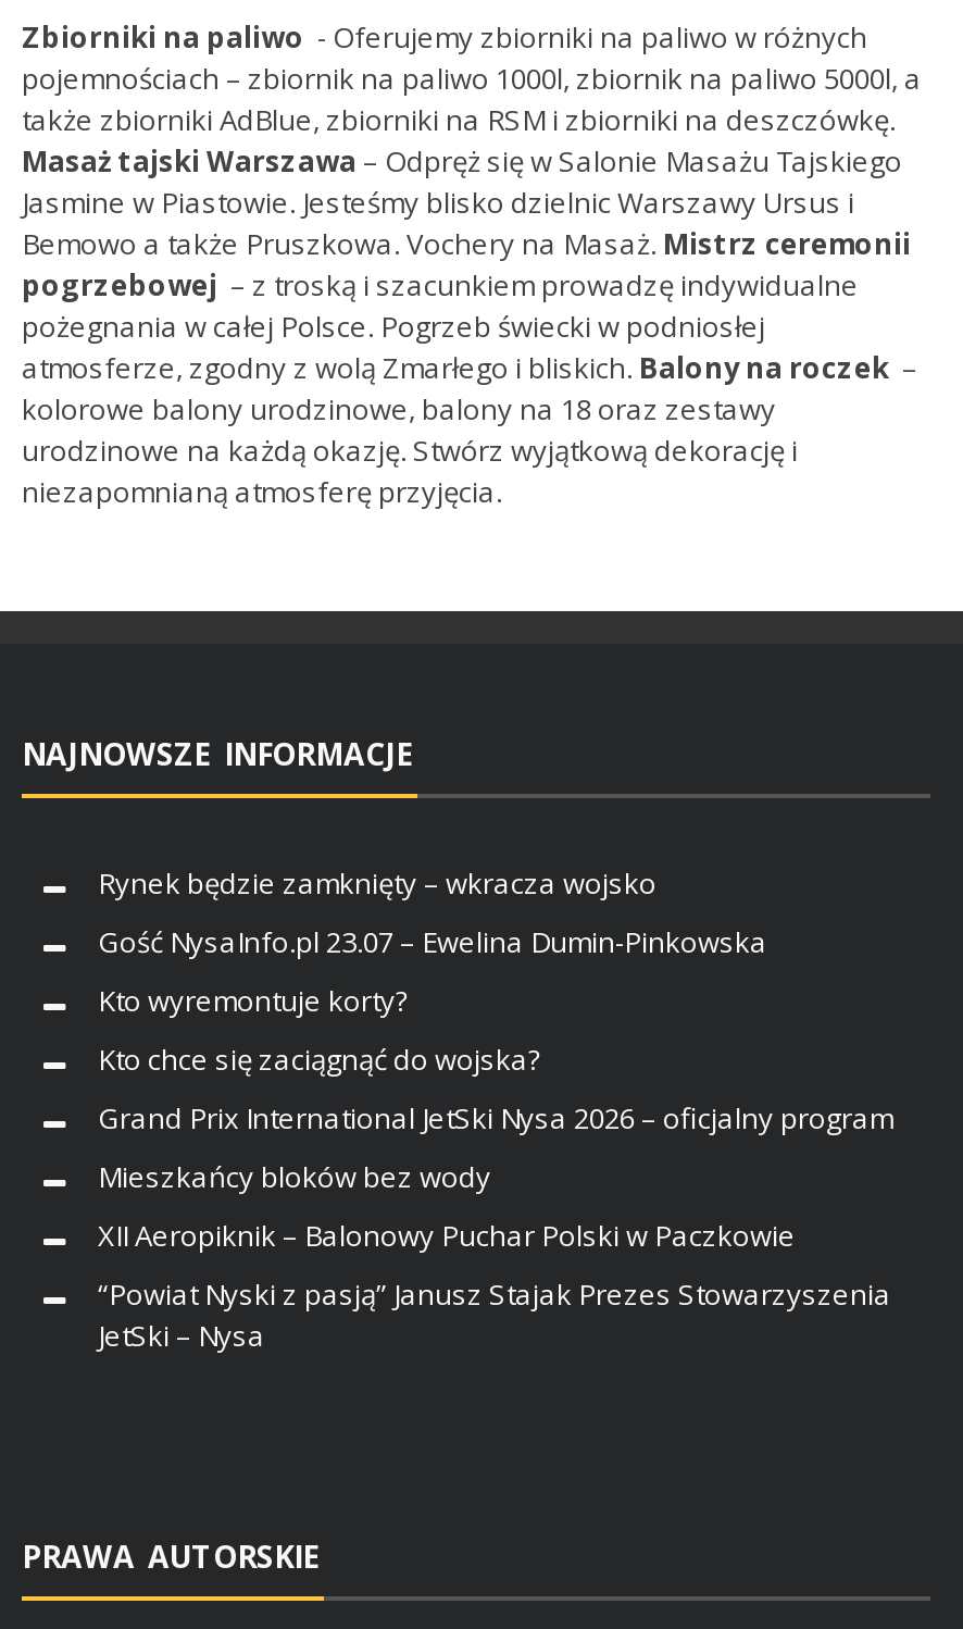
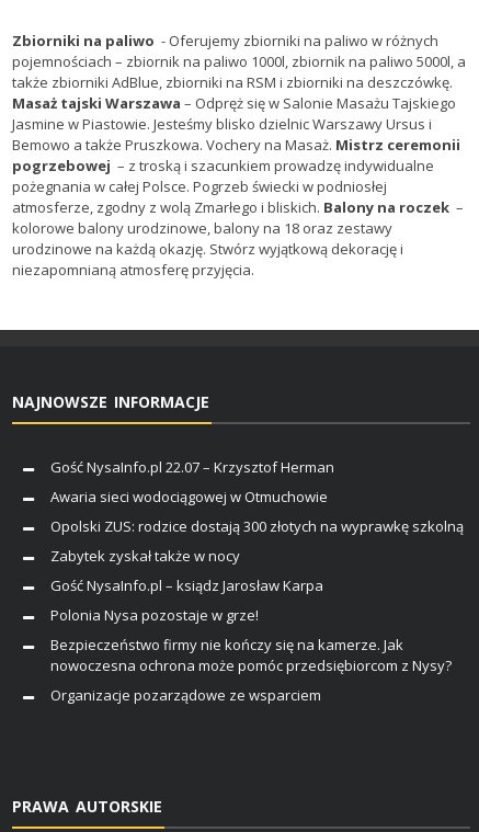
[98,862,656,901] Rynek będzie zamknięty – wkracza wojsko -> [50,457,334,477] Gość NysaInfo.pl 22.07 – Krzysztof Herman
[98,921,767,960] Gość NysaInfo.pl 23.07 – Ewelina Dumin-Pinkowska -> [50,487,328,506] Awaria sieci wodociągowej w Otmuchowie
[98,980,409,1019] Kto wyremontuje korty? -> [50,516,464,536] Opolski ZUS: rodzice dostają 300 złotych na wyprawkę szkolną
[98,1039,541,1078] Kto chce się zaciągnąć do wojska? -> [50,546,240,566] Zabytek zyskał także w nocy
[98,1097,893,1136] Grand Prix International JetSki Nysa 2026 – oficjalny program -> [50,575,323,595] Gość NysaInfo.pl – ksiądz Jarosław Karpa
[98,1156,491,1195] Mieszkańcy bloków bez wody -> [50,605,259,625] Polonia Nysa pozostaje w grze!
[98,1215,796,1254] XII Aeropiknik – Balonowy Puchar Polski w Paczkowie -> [50,635,452,675] Bezpieczeństwo firmy nie kończy się na kamerze. Jak | nowoczesna ochrona może pomóc przedsiębiorcom z Nysy?
[98,1273,891,1354] “Powiat Nyski z pasją” Janusz Stajak Prezes Stowarzyszenia | JetSki – Nysa -> [50,685,321,705] Organizacje pozarządowe ze wsparciem

